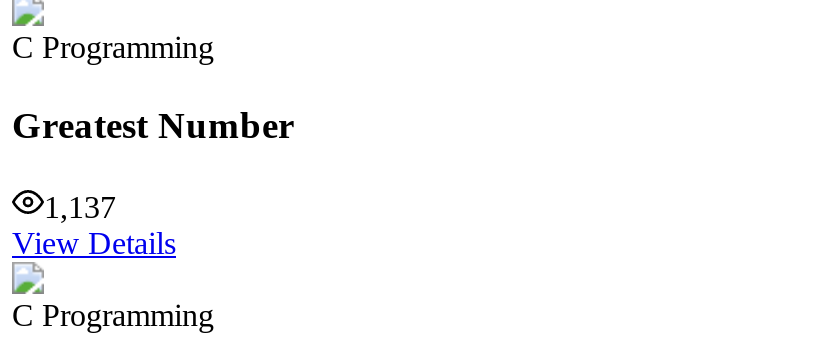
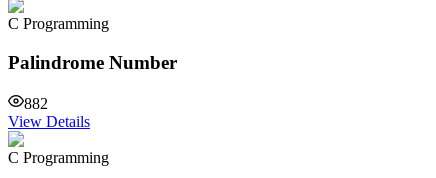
[12,104,294,146] Greatest Number -> [8,52,177,73] Palindrome Number
[44,190,116,224] 1,137 -> [24,95,48,112] 882

